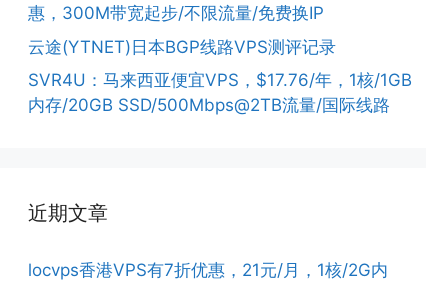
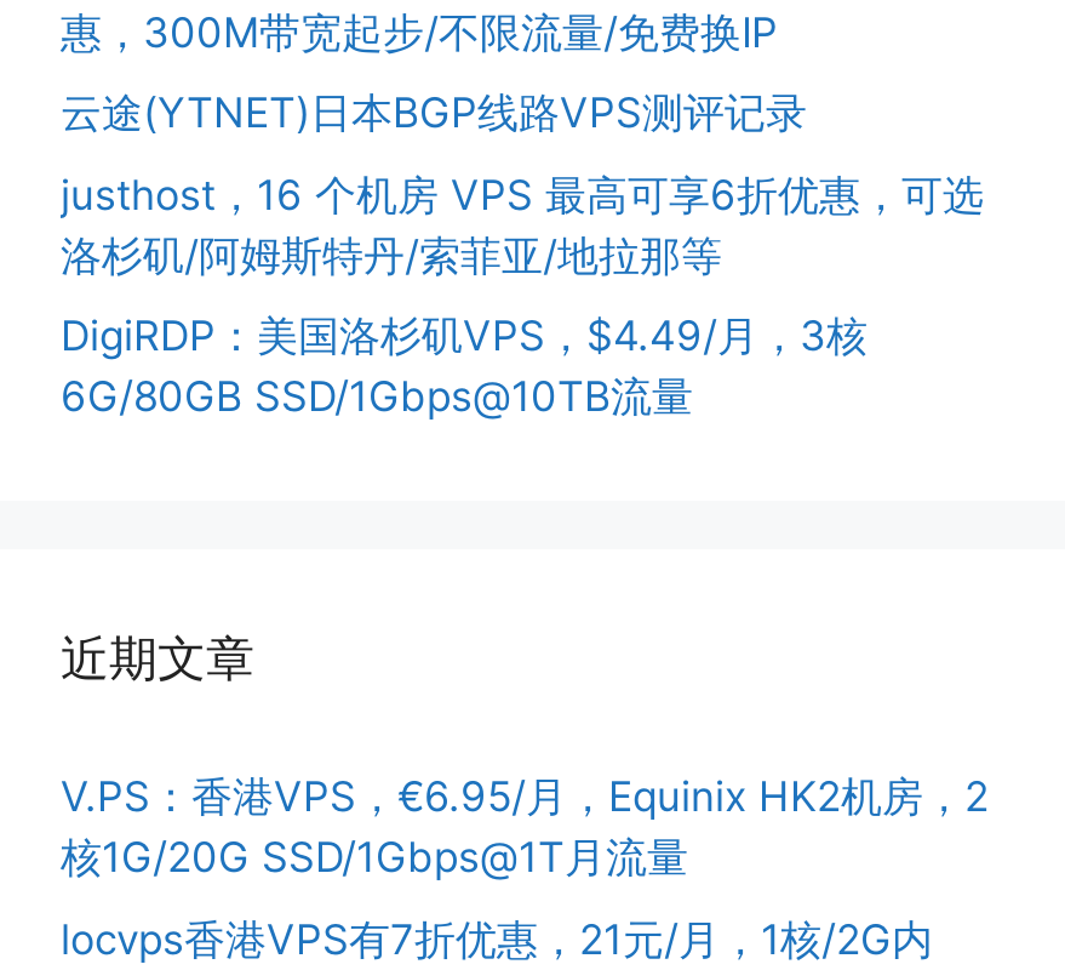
[28,70,412,115] SVR4U：马来西亚便宜VPS，$17.76/年，1核/1GB | 内存/20GB SSD/500Mbps@2TB流量/国际线路 -> [61,170,984,421] justhost，16 个机房 VPS 最高可享6折优惠，可选 | 洛杉矶/阿姆斯特丹/索菲亚/地拉那等 | DigiRDP：美国洛杉矶VPS，$4.49/月，3核 | 6G/80GB SSD/1Gbps@10TB流量
none -> [61,773,989,882] V.PS：香港VPS，€6.95/月，Equinix HK2机房，2 | 核1G/20G SSD/1Gbps@1T月流量

